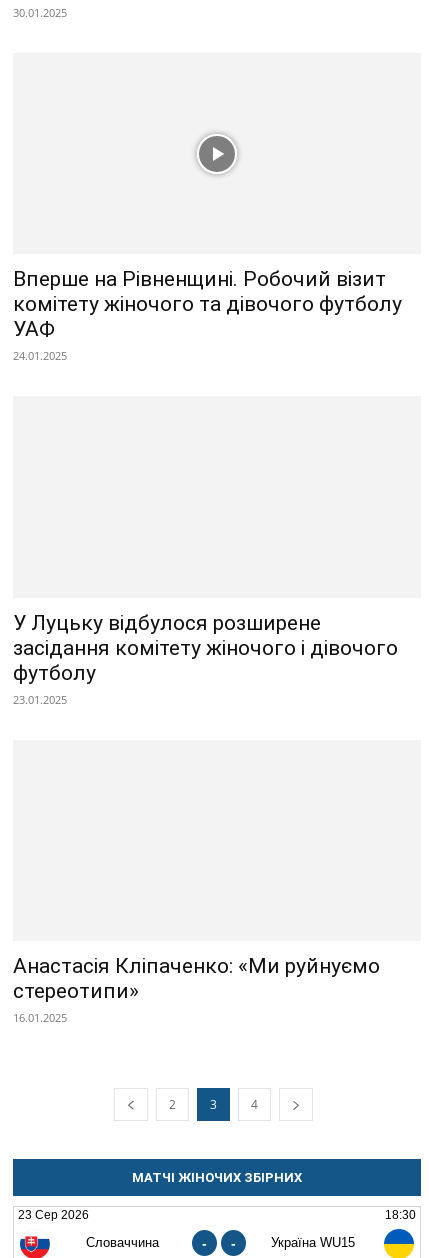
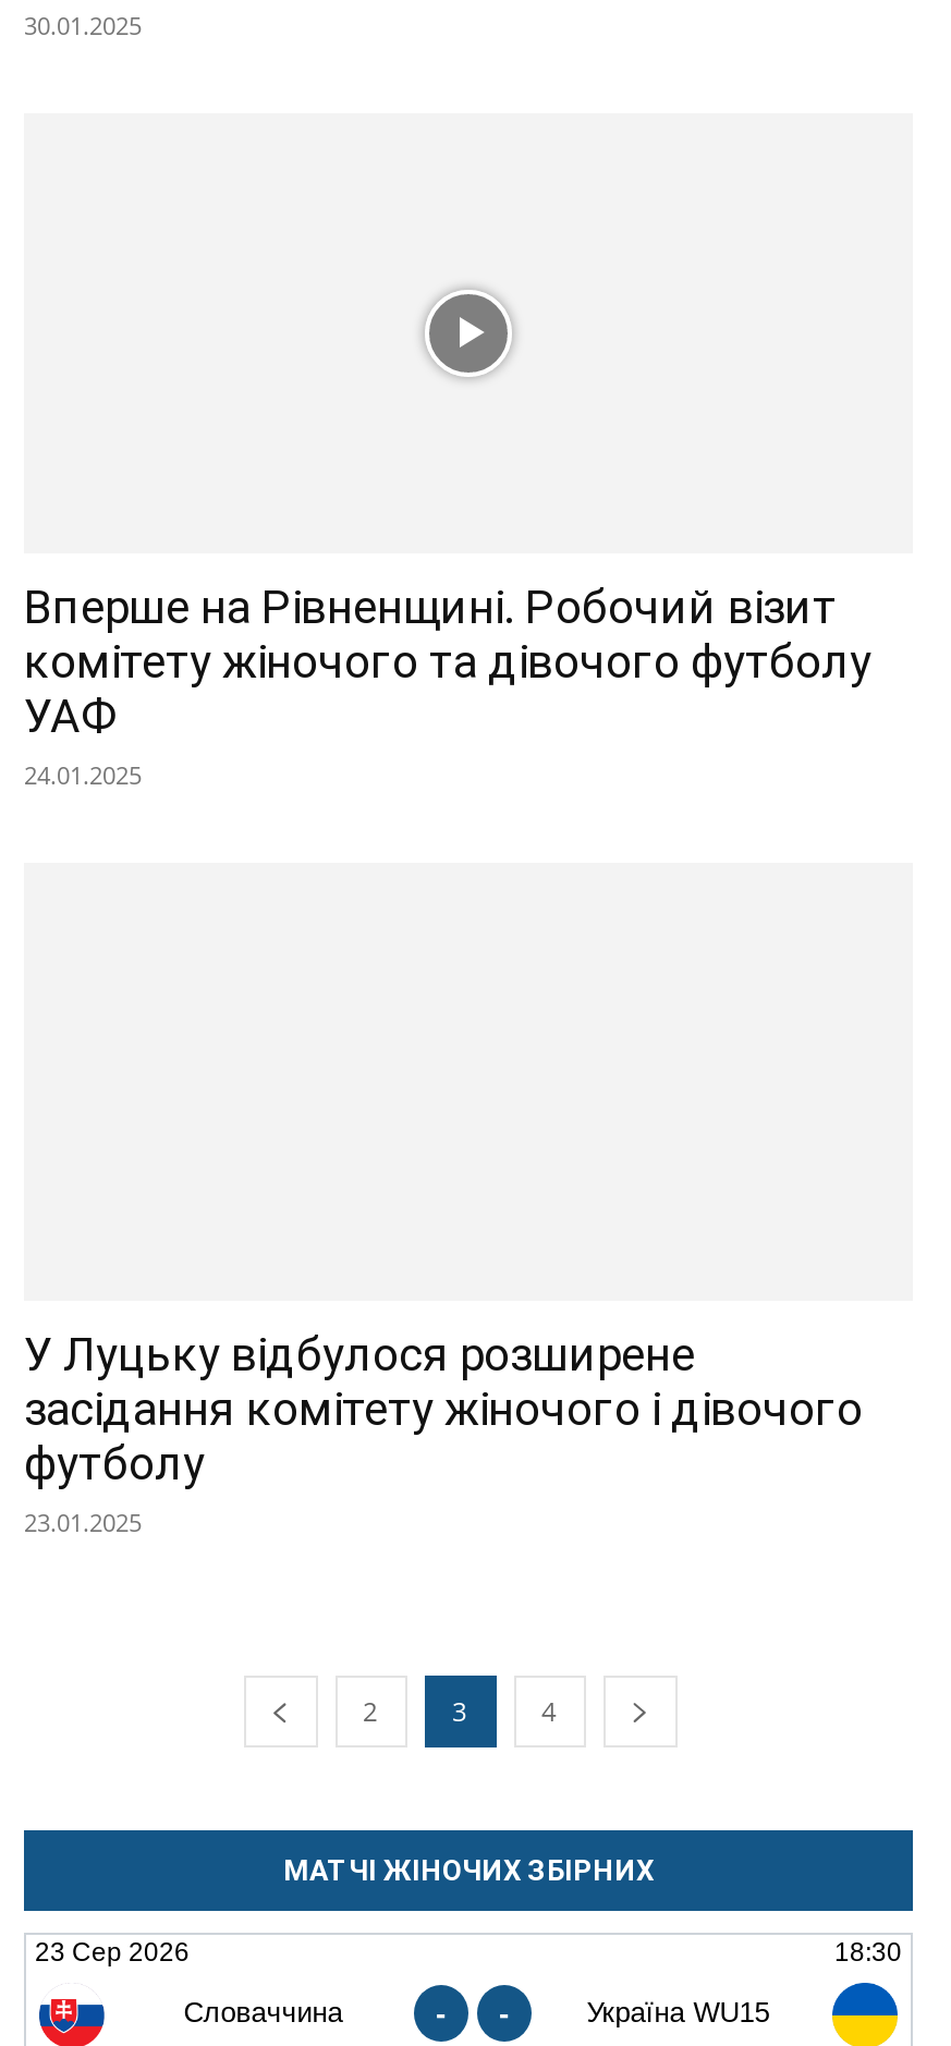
[13,954,380,1025] Анастасія Кліпаченко: «Ми руйнуємо | стереотипи» | 16.01.2025 -> none

